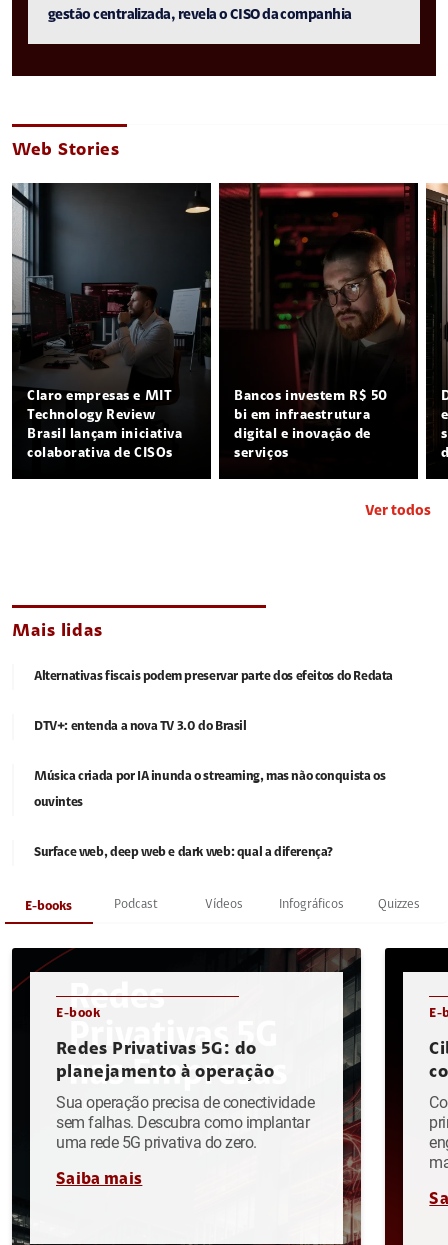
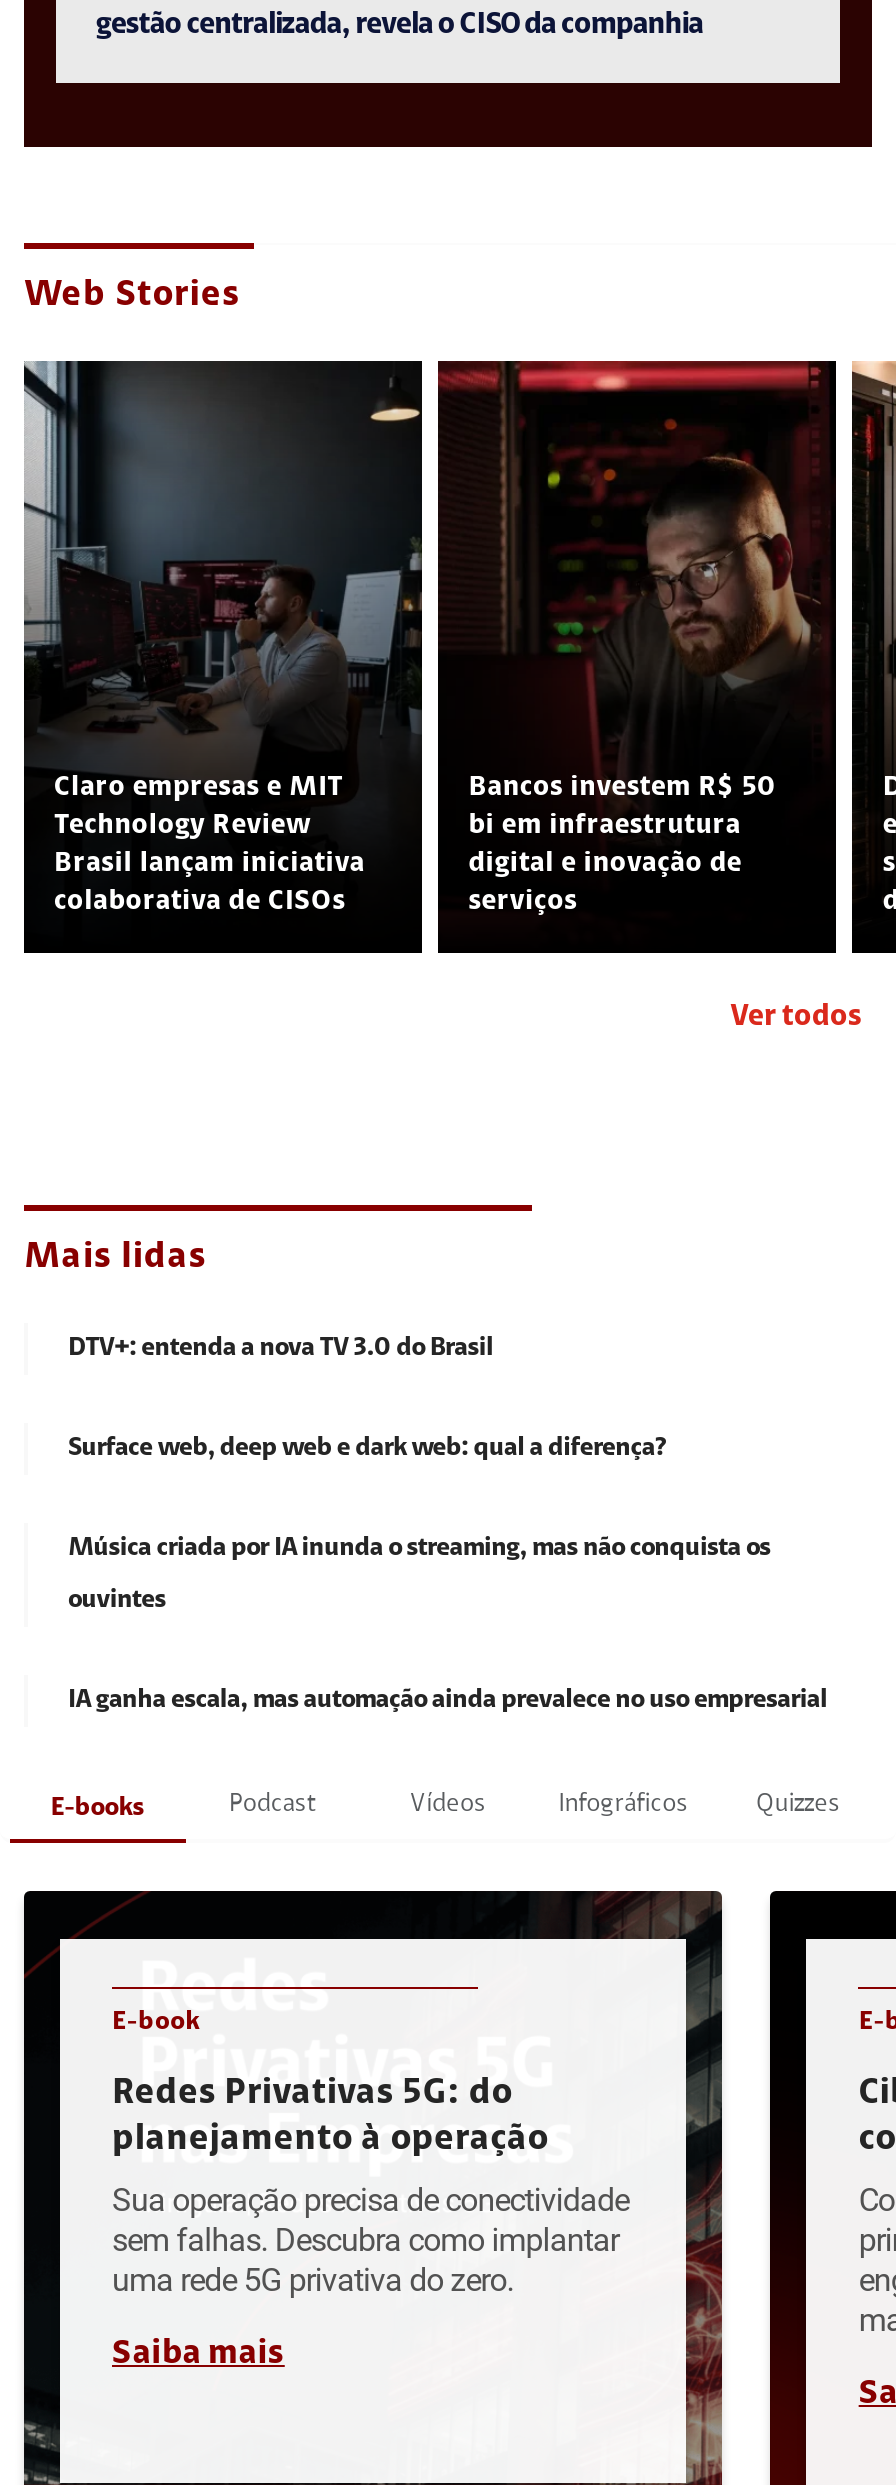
[34,670,393,683] Alternativas fiscais podem preservar parte dos efeitos do Redata -> none
moved [34,720,247,733] -> [68,1334,493,1360]: DTV+: entenda a nova TV 3.0 do Brasil
none -> [68,1686,827,1712] IA ganha escala, mas automação ainda prevalece no uso empresarial
moved [34,846,333,859] -> [68,1434,666,1460]: Surface web, deep web e dark web: qual a diferença?

